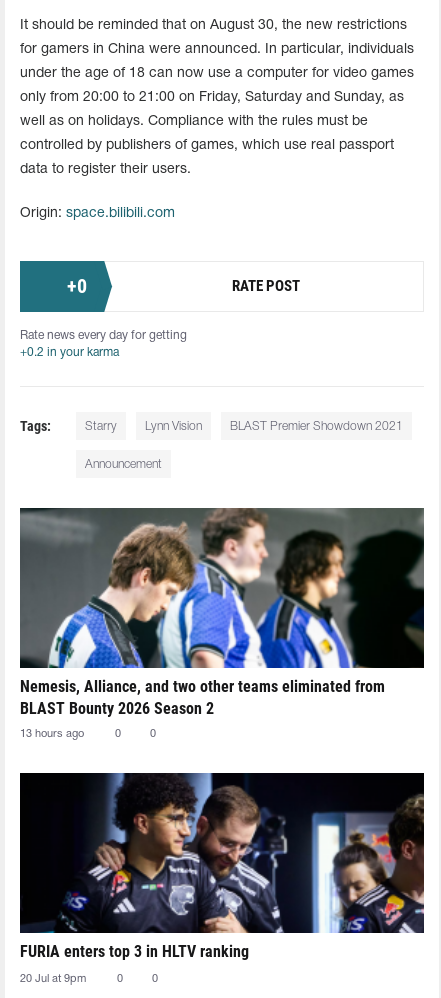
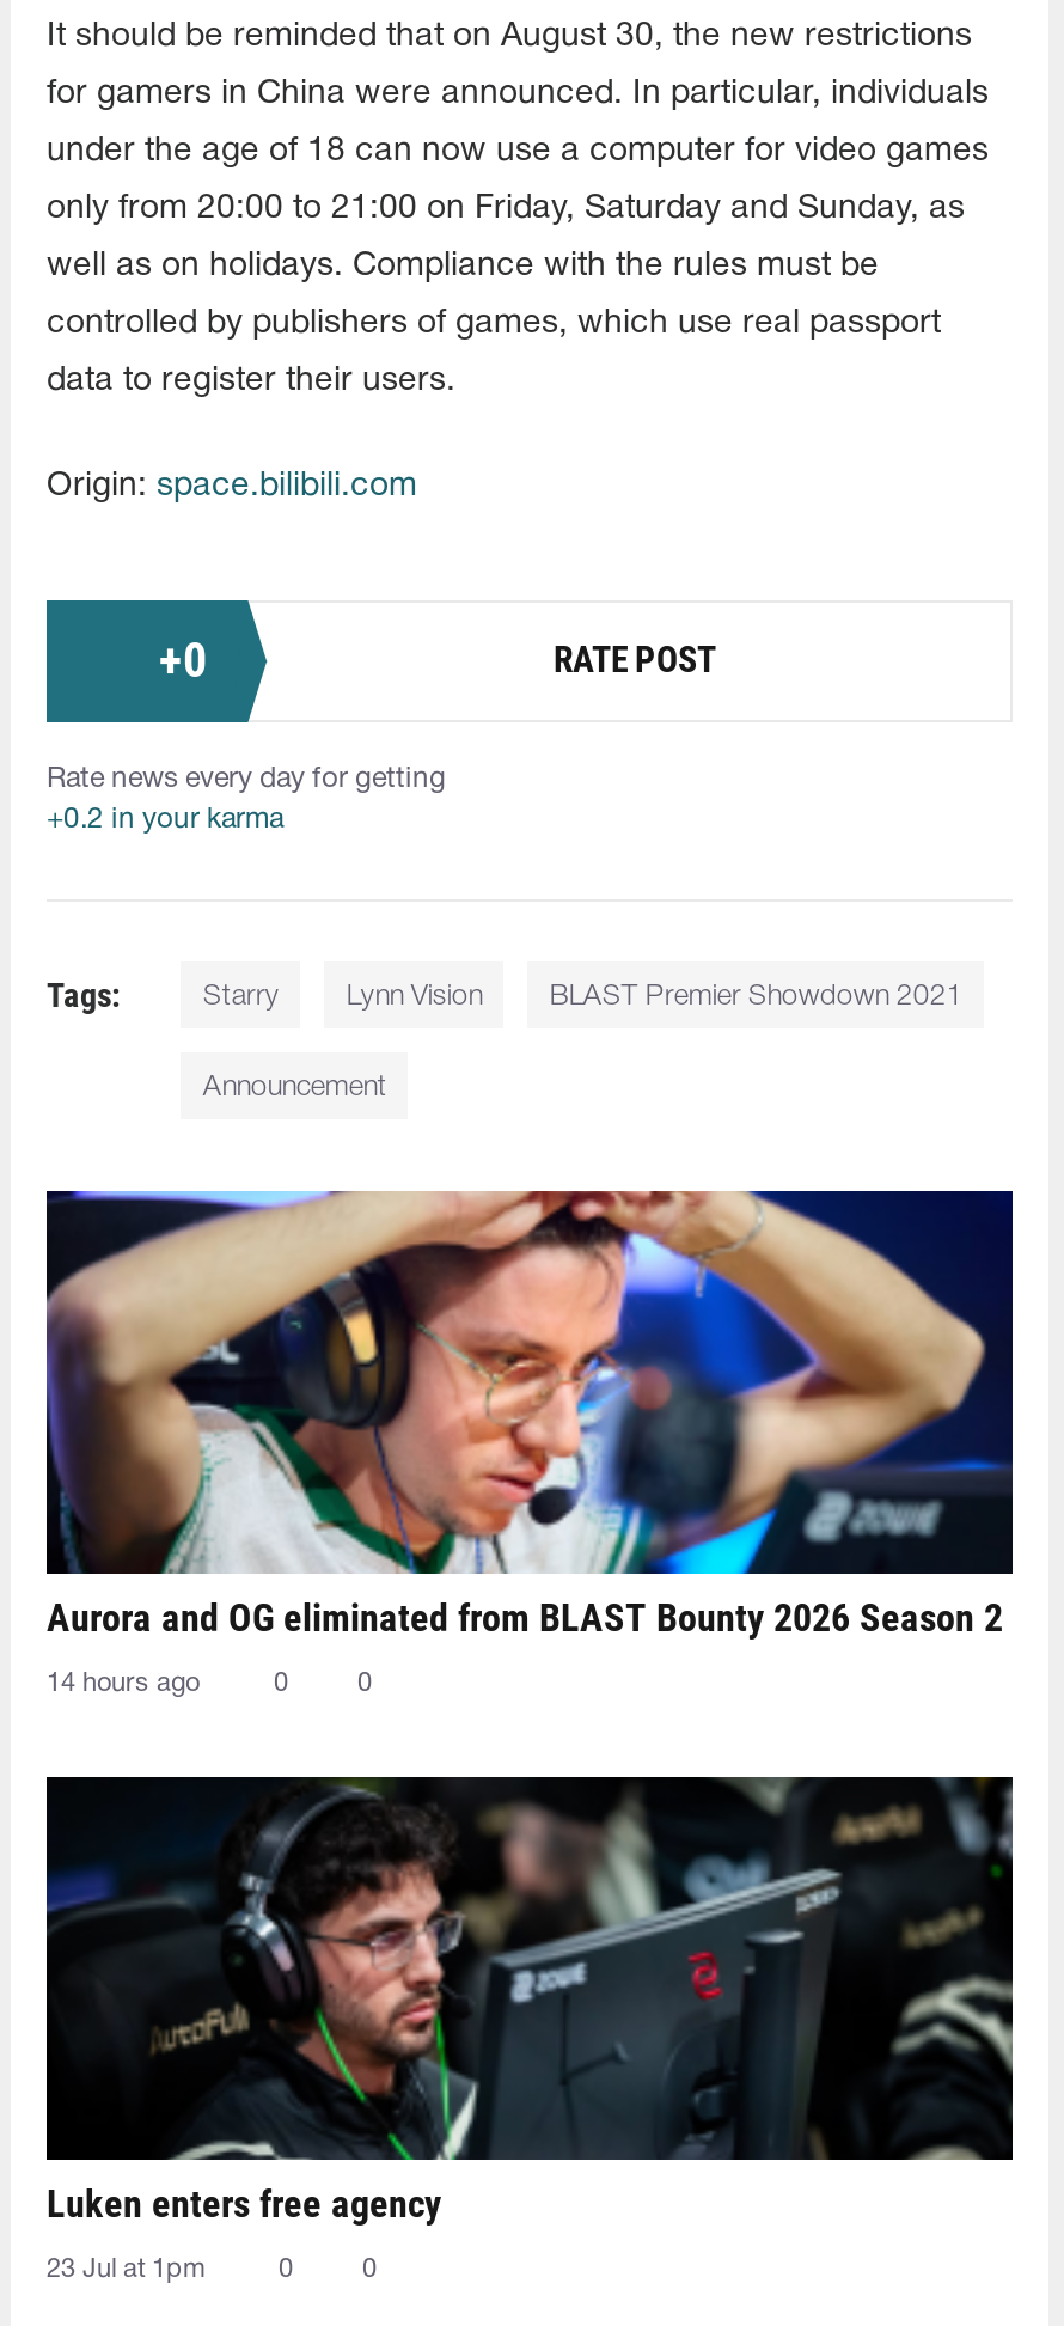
[20,507,425,718] [image] | Nemesis, Alliance, and two other teams eliminated from | BLAST Bounty 2026 Season 2 -> [47,1189,1013,1640] [image] | Aurora and OG eliminated from BLAST Bounty 2026 Season 2
[20,729,84,739] 13 hours ago -> [47,1671,200,1695] 14 hours ago
[20,772,425,961] [image] | FURIA enters top 3 in HLTV ranking -> [44,1775,1015,2226] [image] | Luken enters free agency
[20,974,86,984] 20 Jul at 9pm -> [47,2257,204,2281] 23 Jul at 1pm

